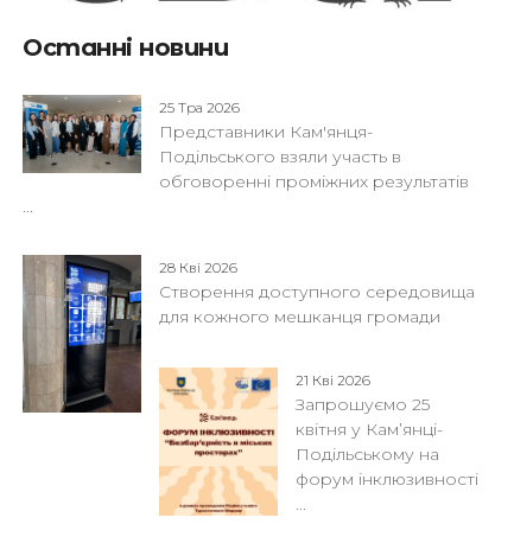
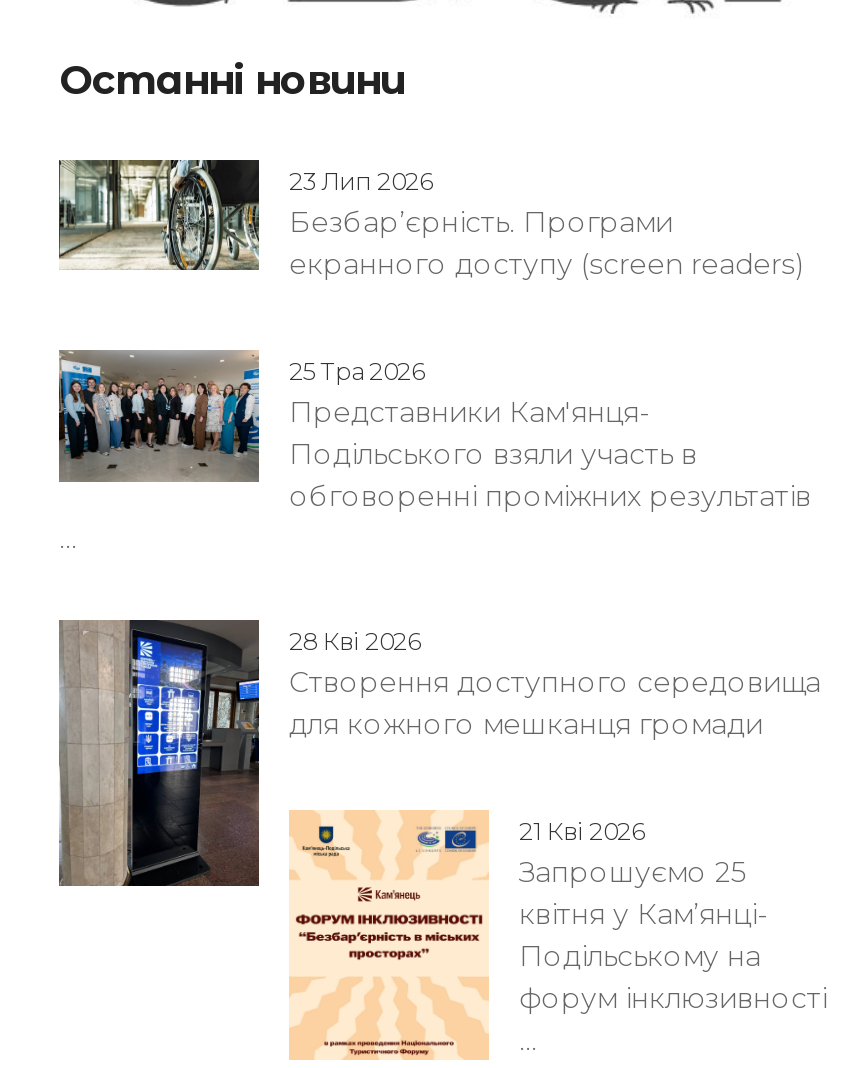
none -> [57,158,803,281] [image] | 23 Лип 2026 | Безбар’єрність. Програми | екранного доступу (screen readers)

